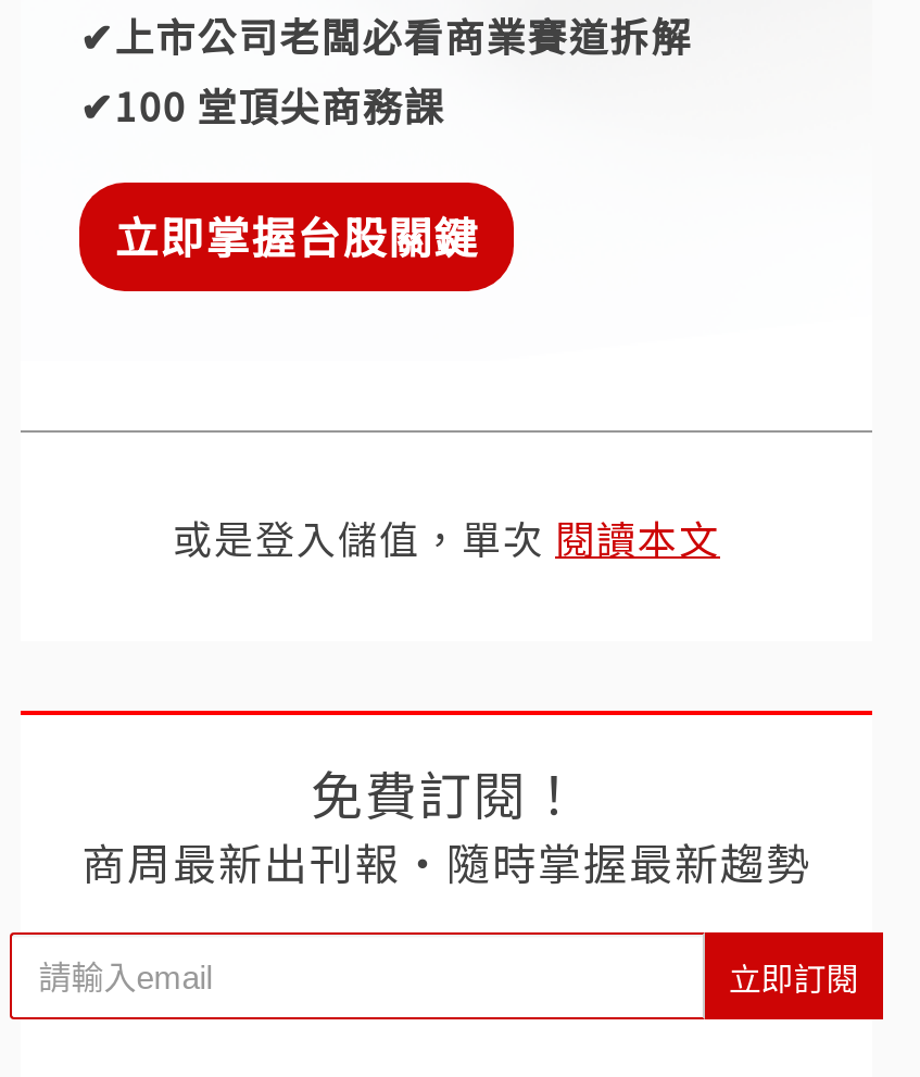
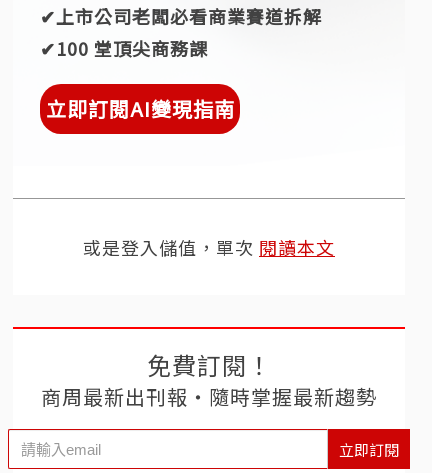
[114,205,479,268] 立即掌握台股關鍵 -> [46,94,235,123] 立即訂閱AI變現指南

